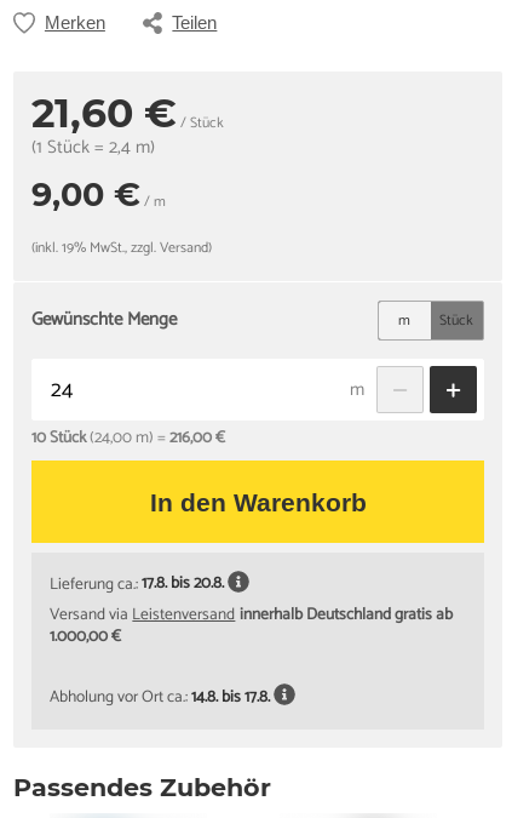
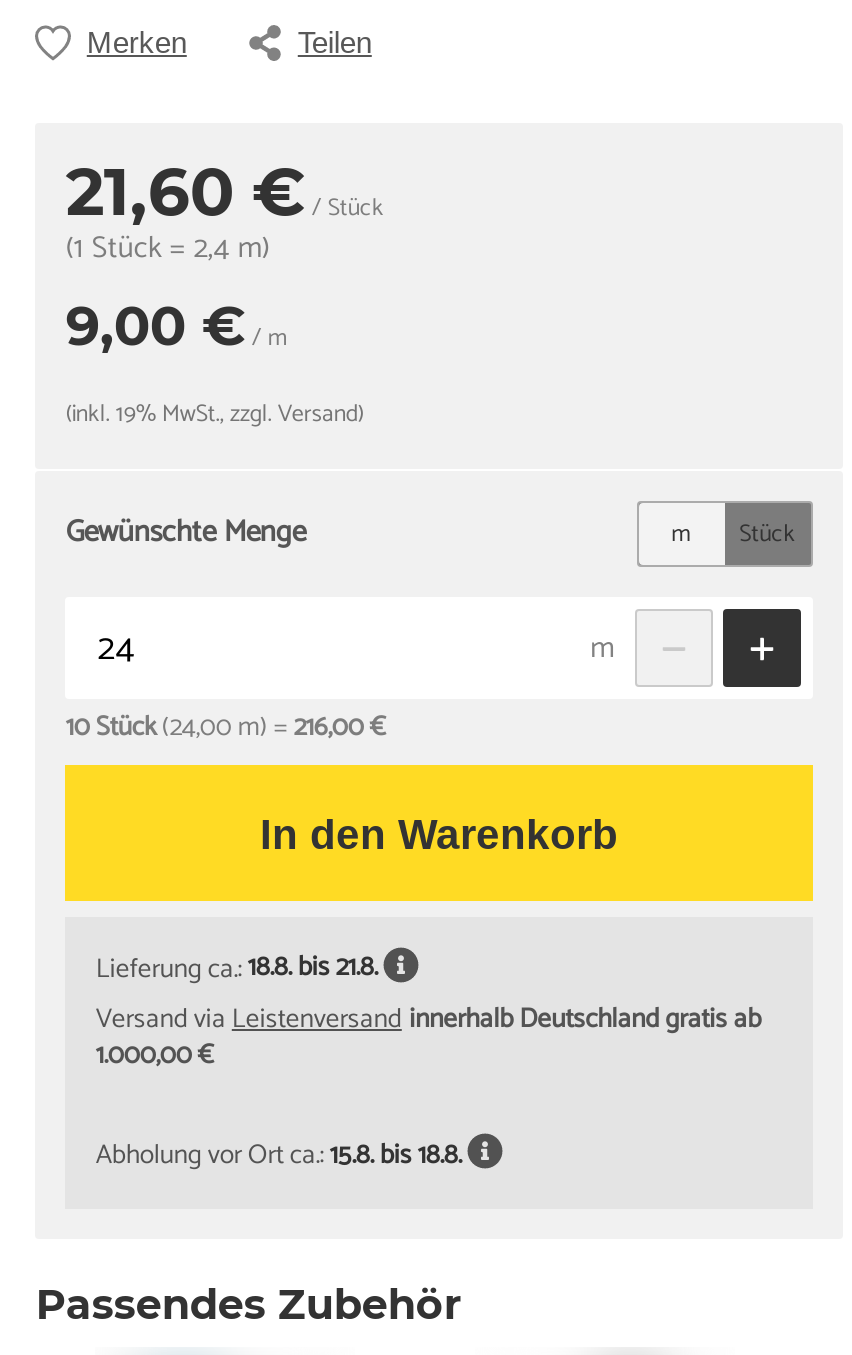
[50,570,224,597] Lieferung ca.:17.8. bis 20.8. -> [96,946,378,990] Lieferung ca.:18.8. bis 21.8.
[50,683,270,710] Abholung vor Ort ca.:14.8. bis 17.8. -> [96,1133,462,1177] Abholung vor Ort ca.:15.8. bis 18.8.

